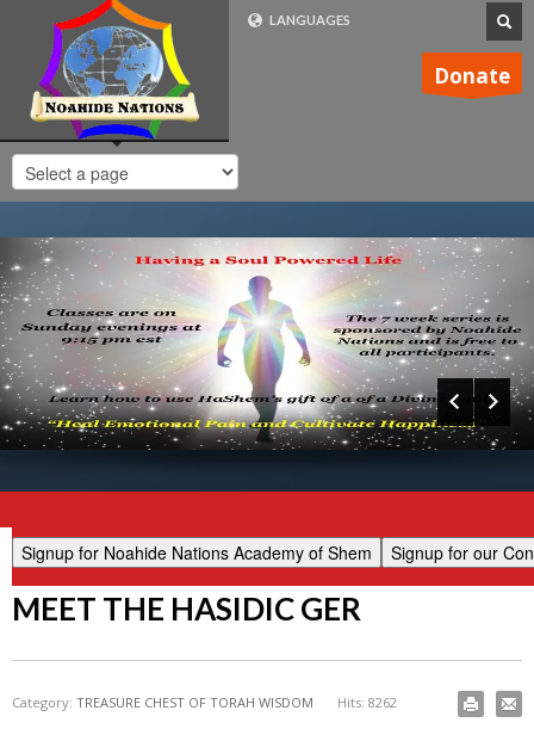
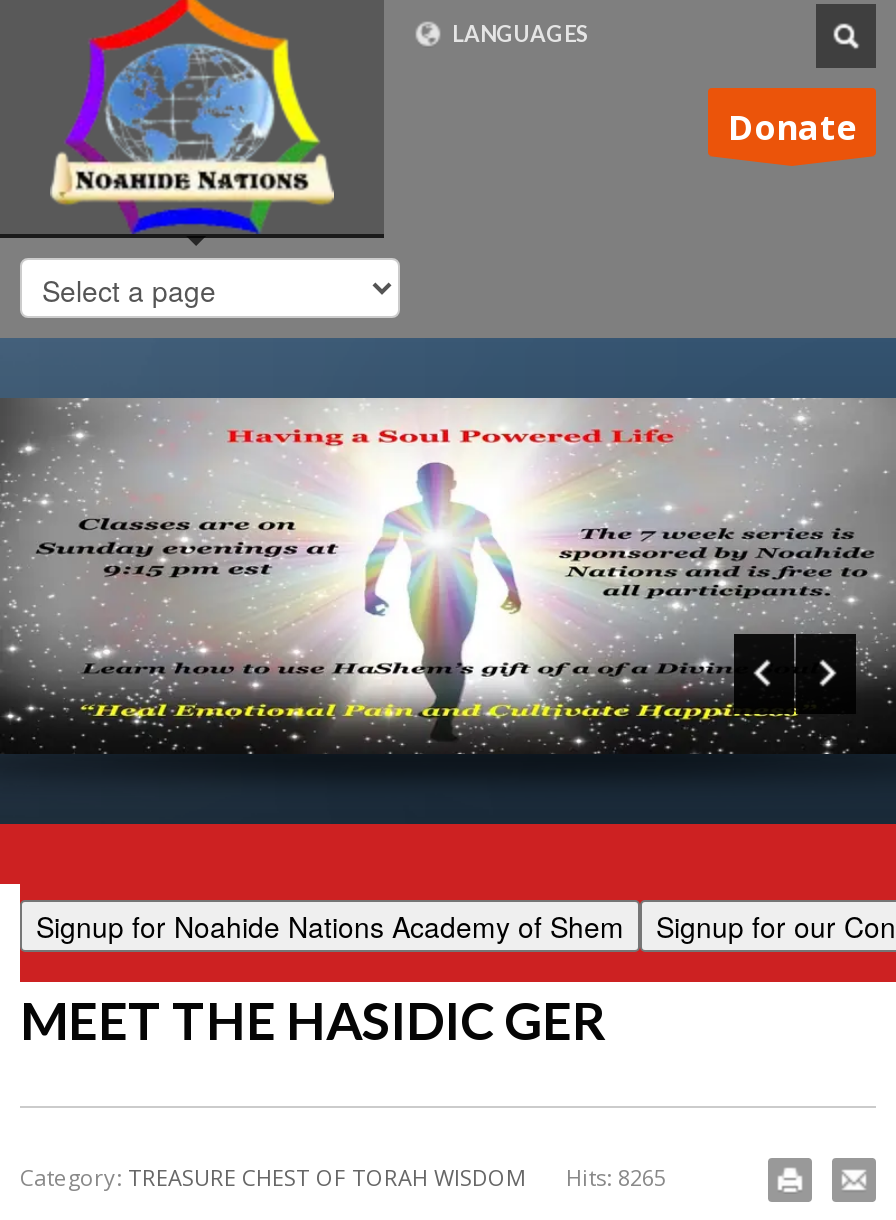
[12,693,397,711] Category: TREASURE CHEST OF TORAH WISDOM Hits: 8262 -> [20,1162,666,1192] Category: TREASURE CHEST OF TORAH WISDOM Hits: 8265

